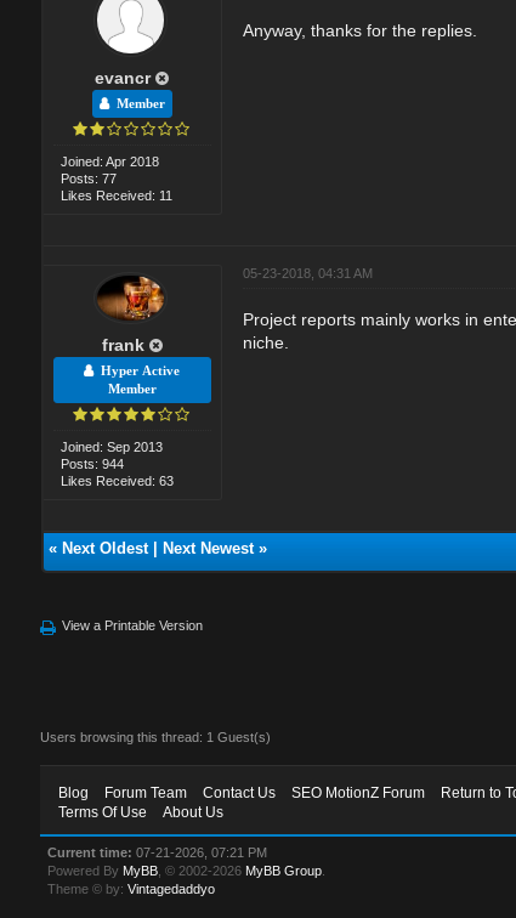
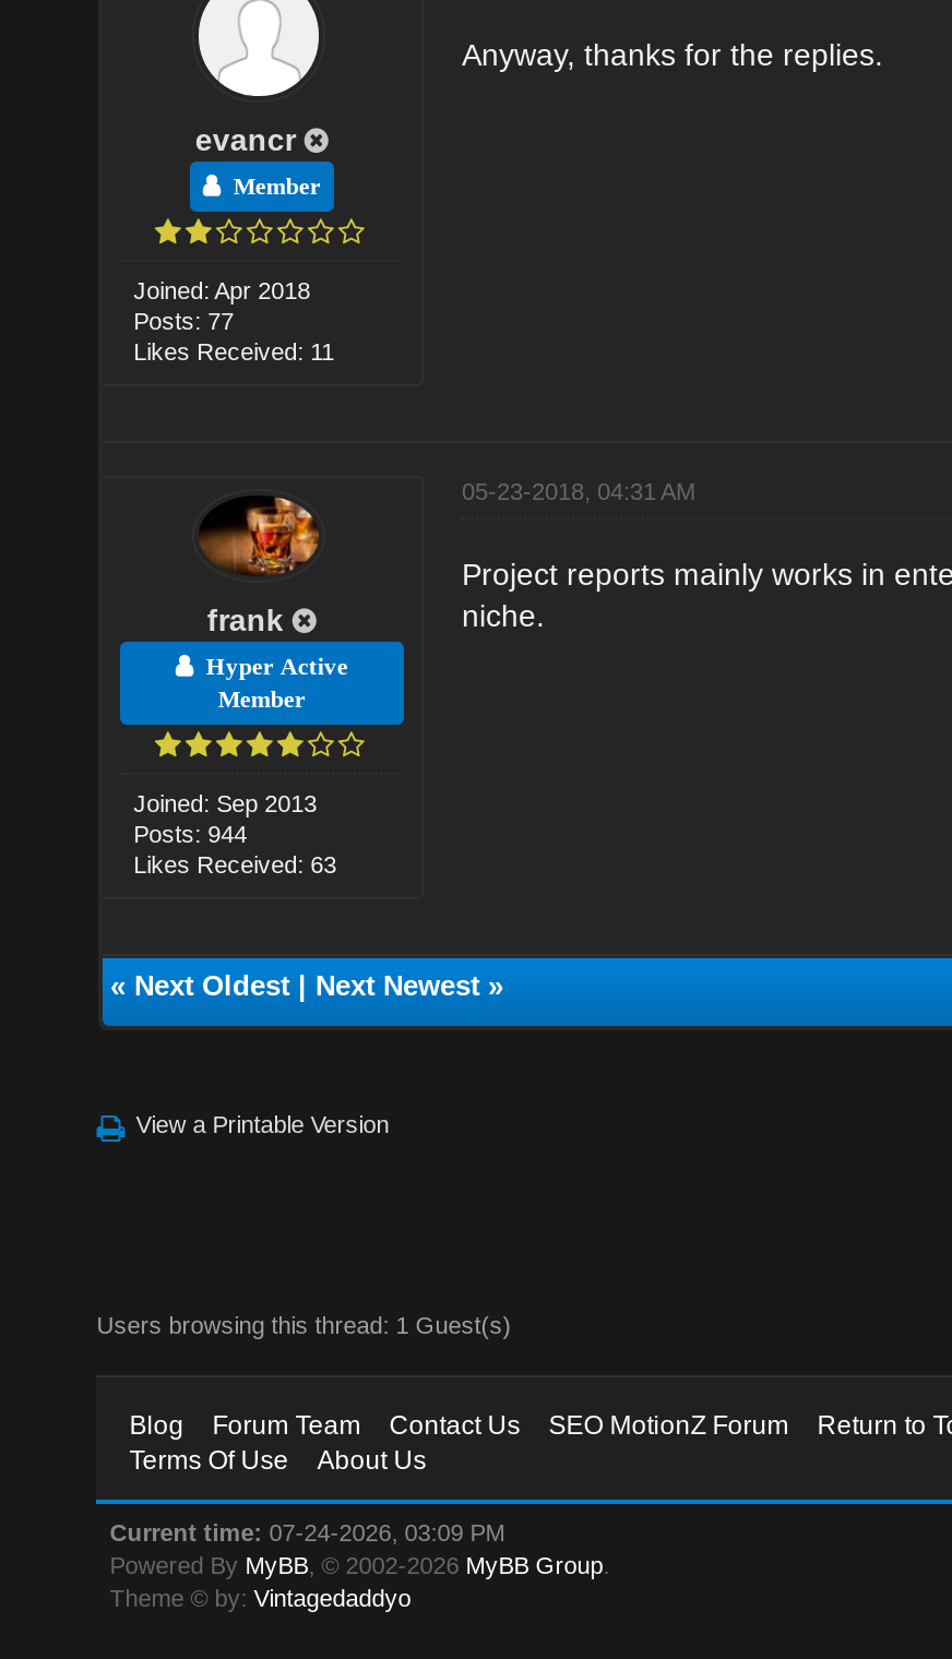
[48,845,267,859] Current time: 07-21-2026, 07:21 PM -> [110,1519,505,1545] Current time: 07-24-2026, 03:09 PM

